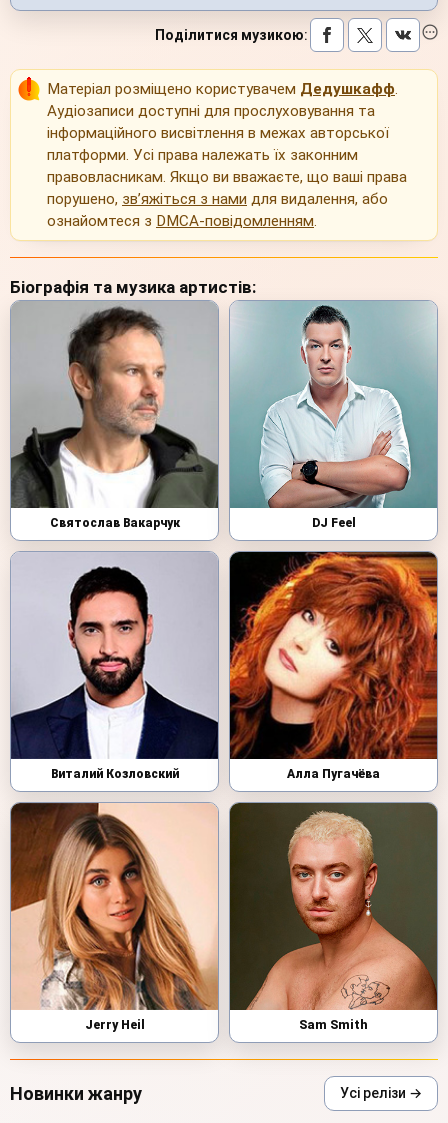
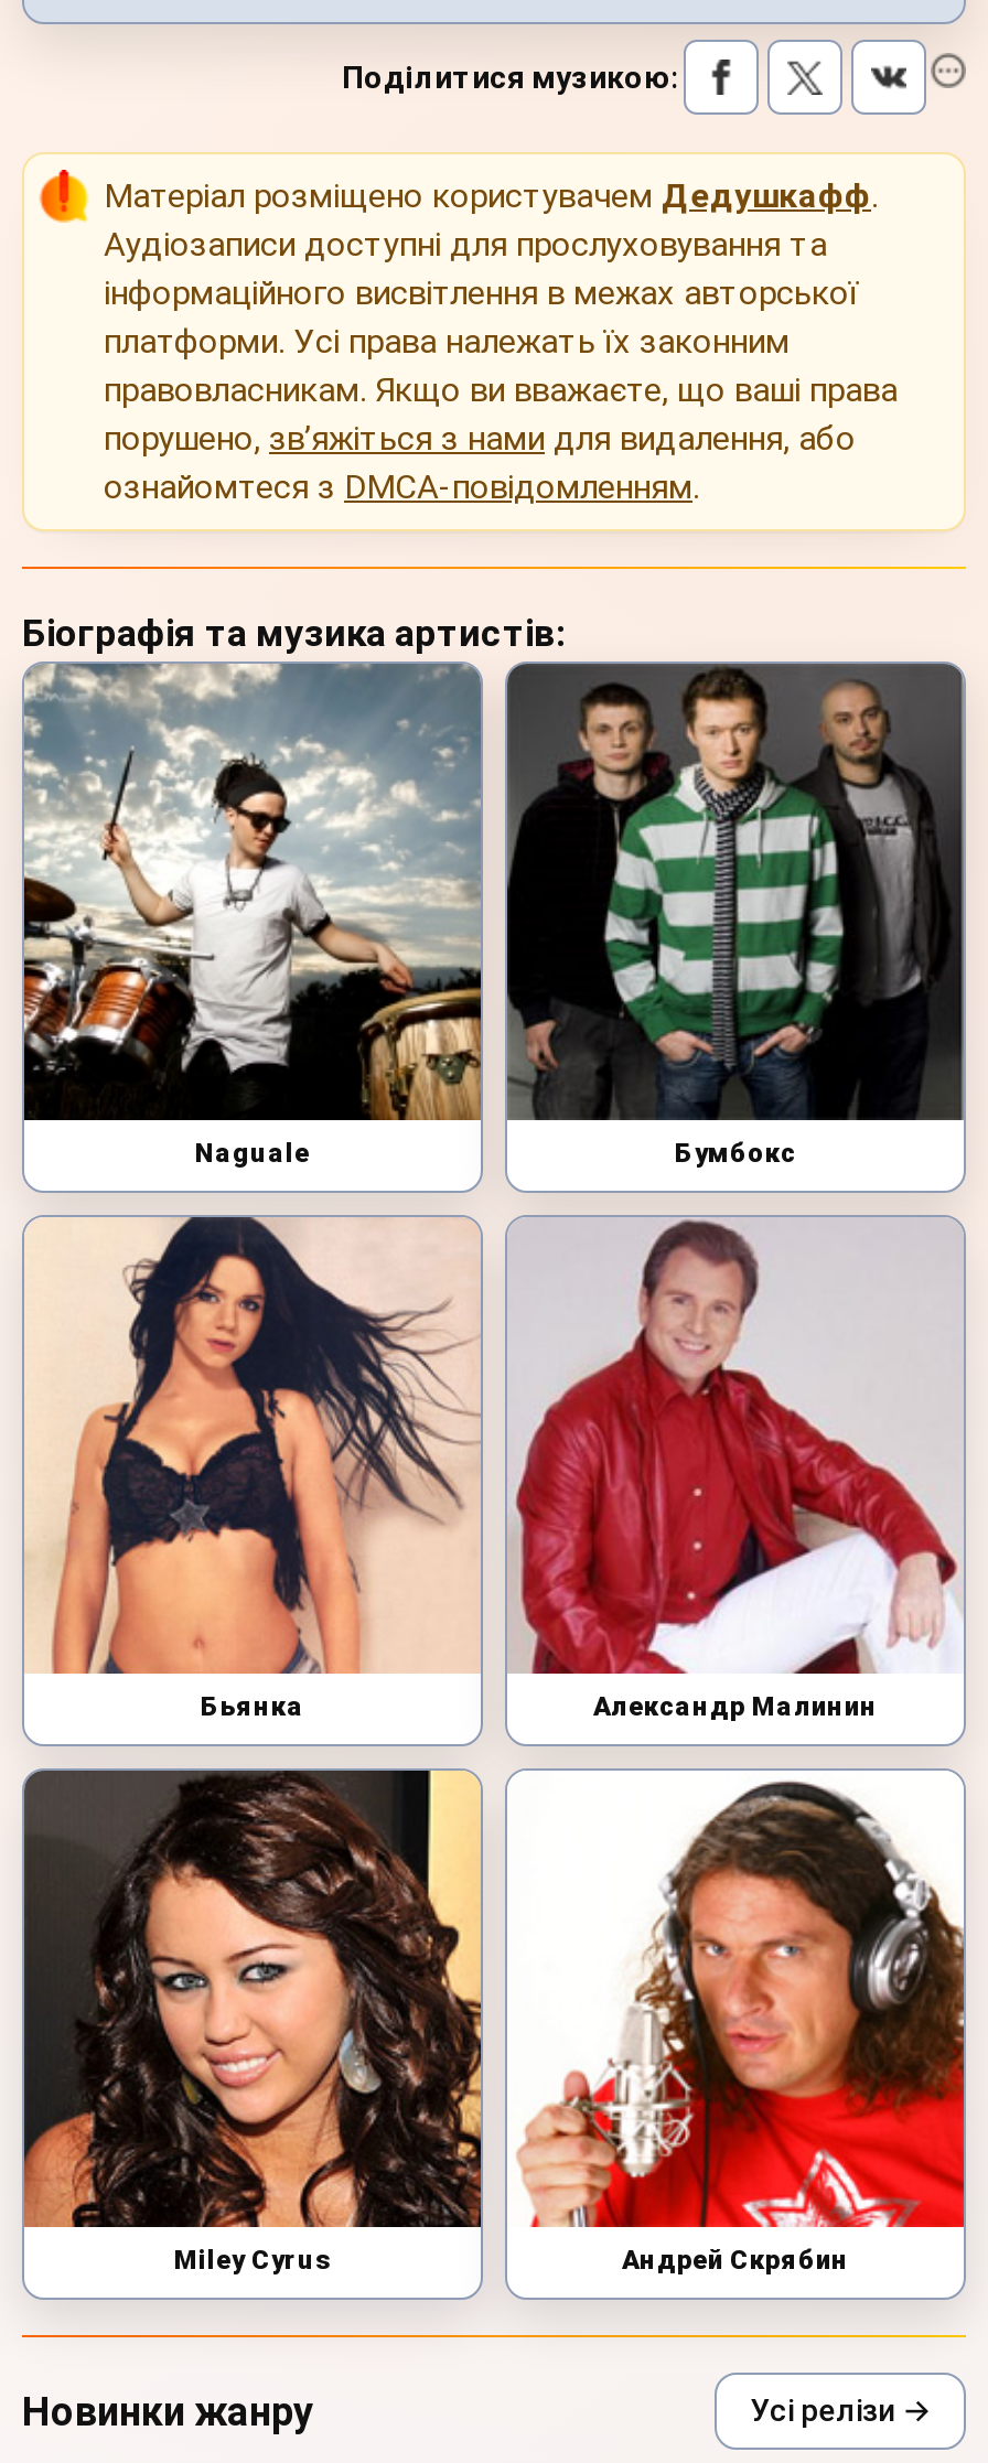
[10,301,219,509] [image] -> [22,664,483,1122] [image]
[49,300,437,530] [image] | Святослав Вакарчук | DJ Feel -> [195,662,964,1169] [image] | Naguale | Бумбокс
[10,552,380,781] [image] | Виталий Козловский | Алла Пугачёва -> [24,1215,878,1723] [image] | Бьянка | Александр Малинин
[229,551,438,760] [image] -> [507,1217,964,1676] [image]
[10,803,219,1011] [image] -> [22,1768,483,2229] [image]
[84,802,438,1032] [image] | Jerry Heil | Sam Smith -> [174,1771,966,2276] [image] | Miley Cyrus | Андрей Скрябин

